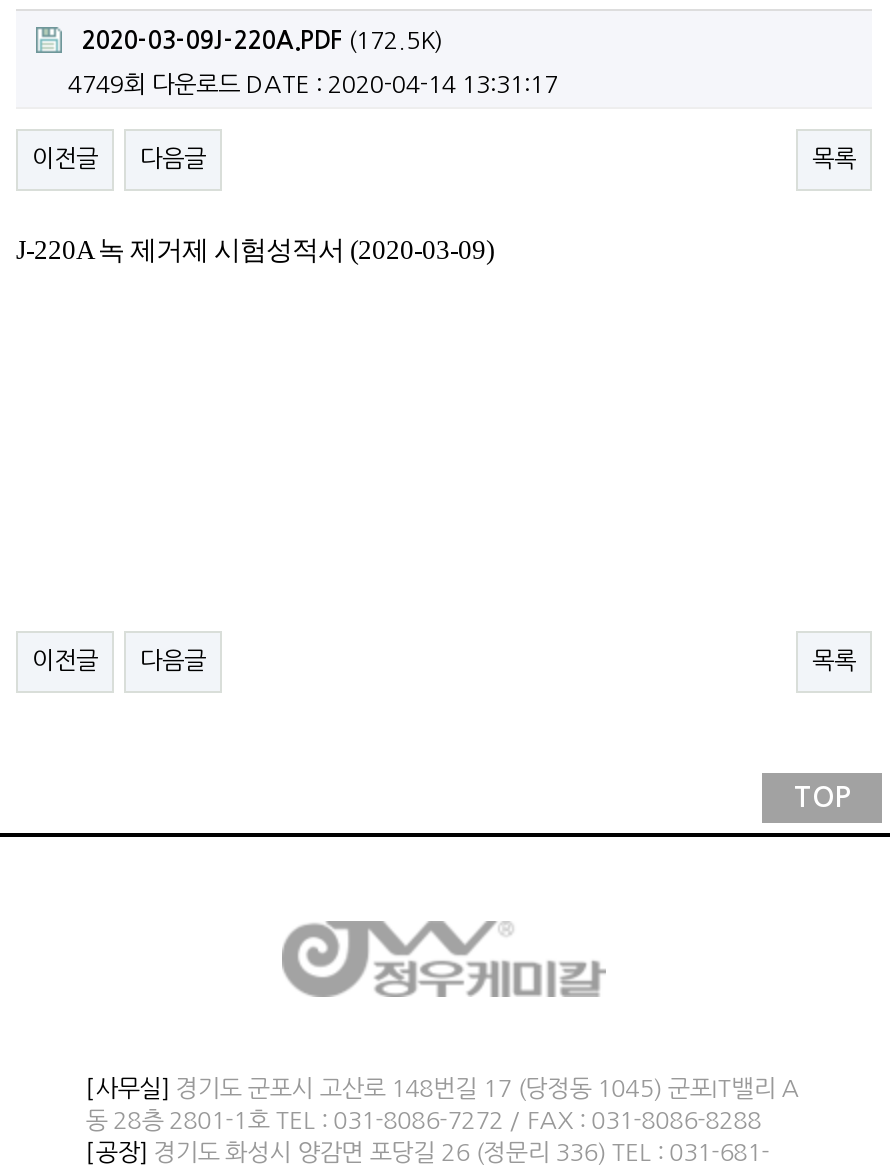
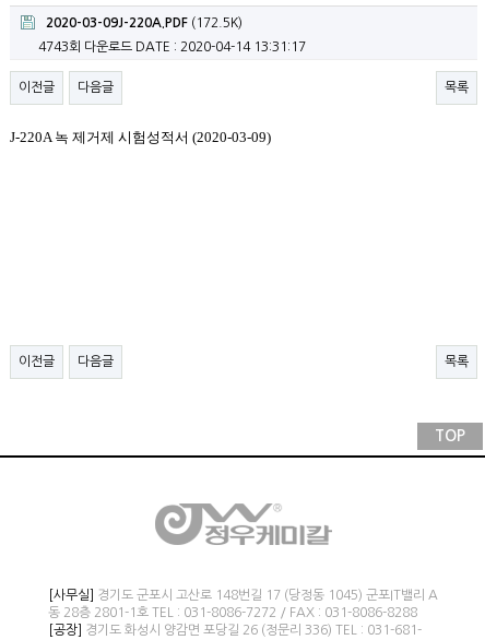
[68,73,558,97] 4749회 다운로드 DATE : 2020-04-14 13:31:17 -> [38,40,306,54] 4743회 다운로드 DATE : 2020-04-14 13:31:17

